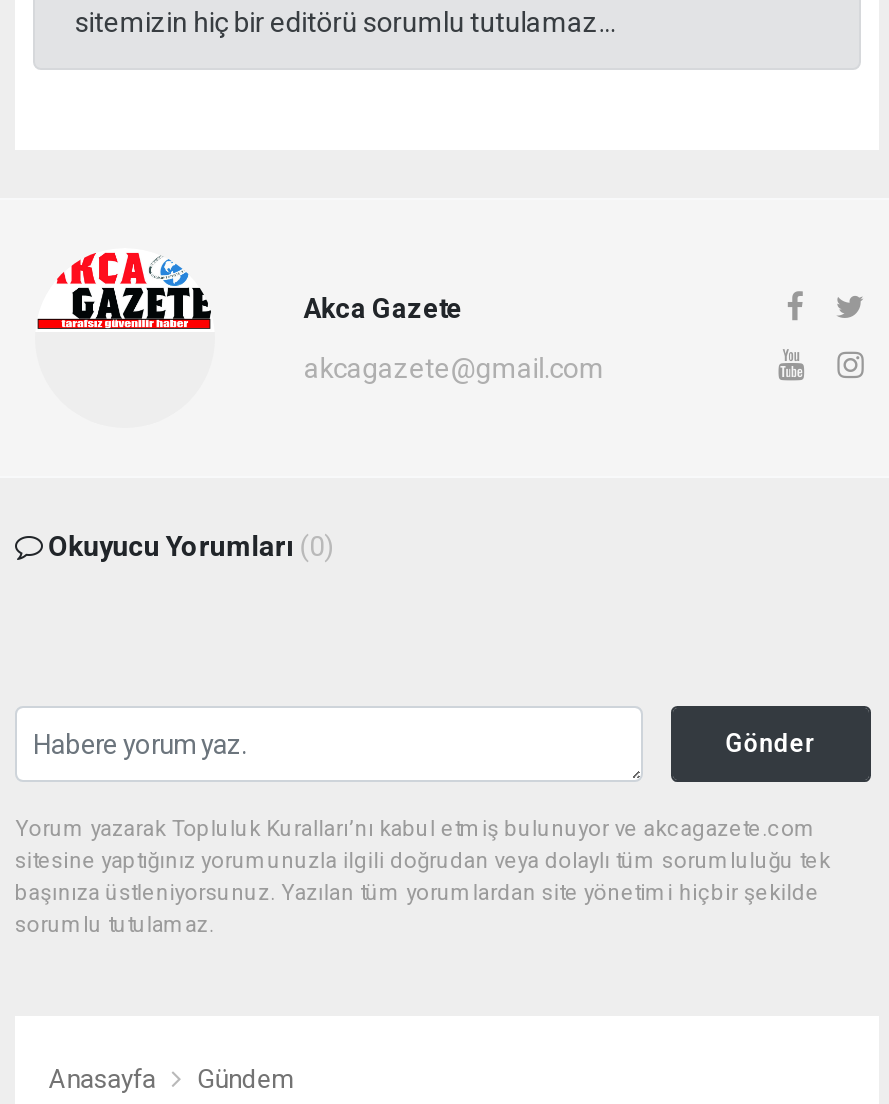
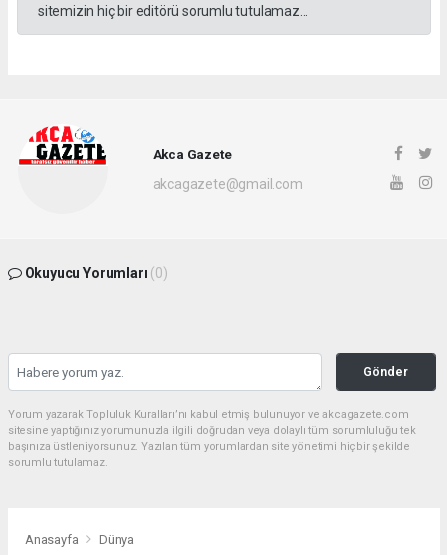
[197,1064,293,1094] Gündem -> [99,532,134,547] Dünya

